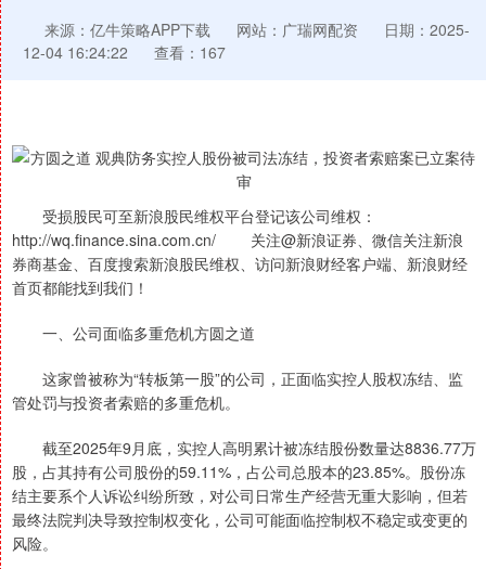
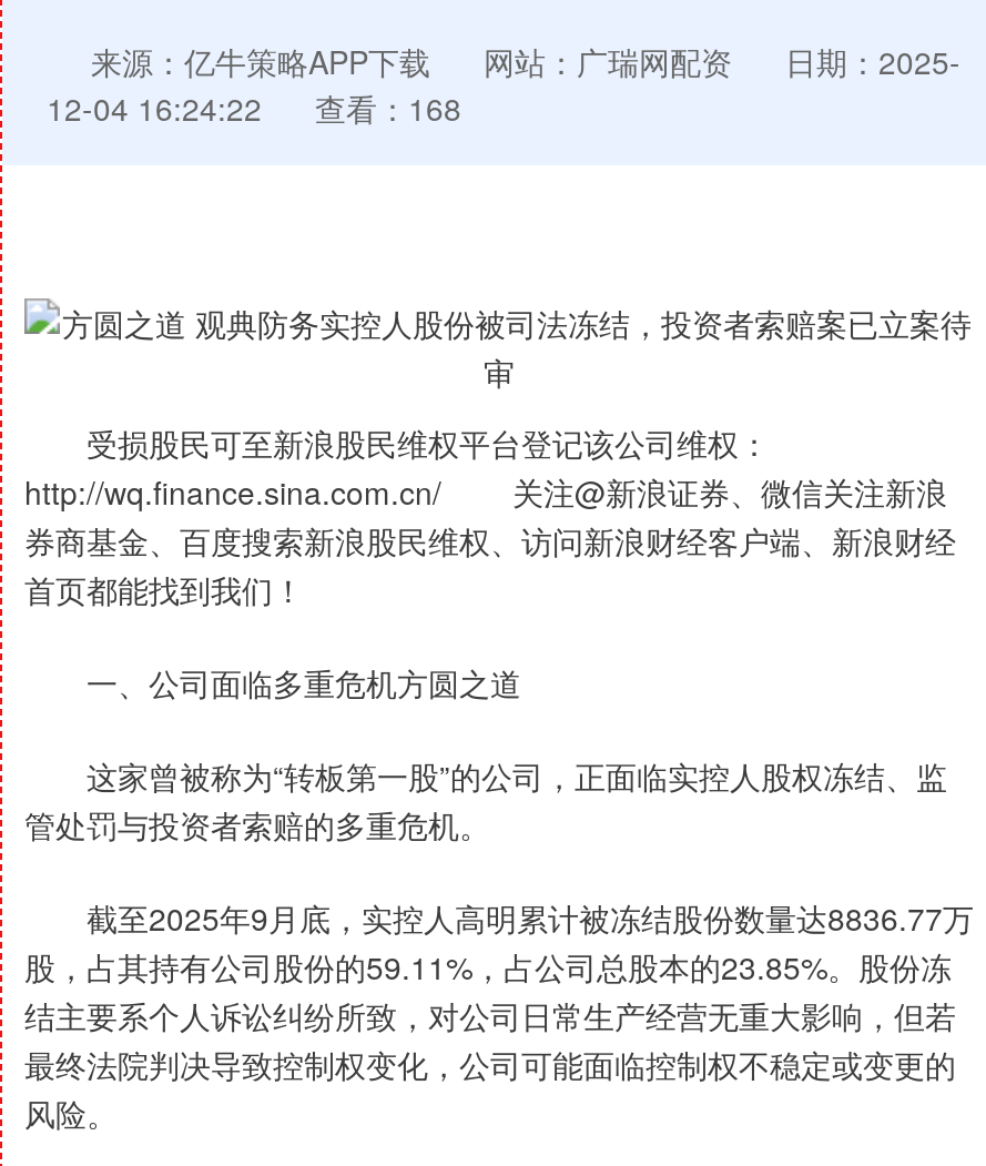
[23,41,226,63] 12-04 16:24:22 查看：167 -> [47,85,461,130] 12-04 16:24:22 查看：168

